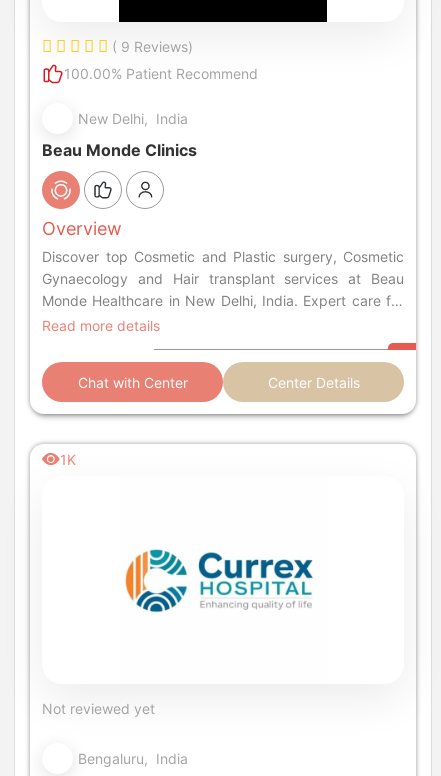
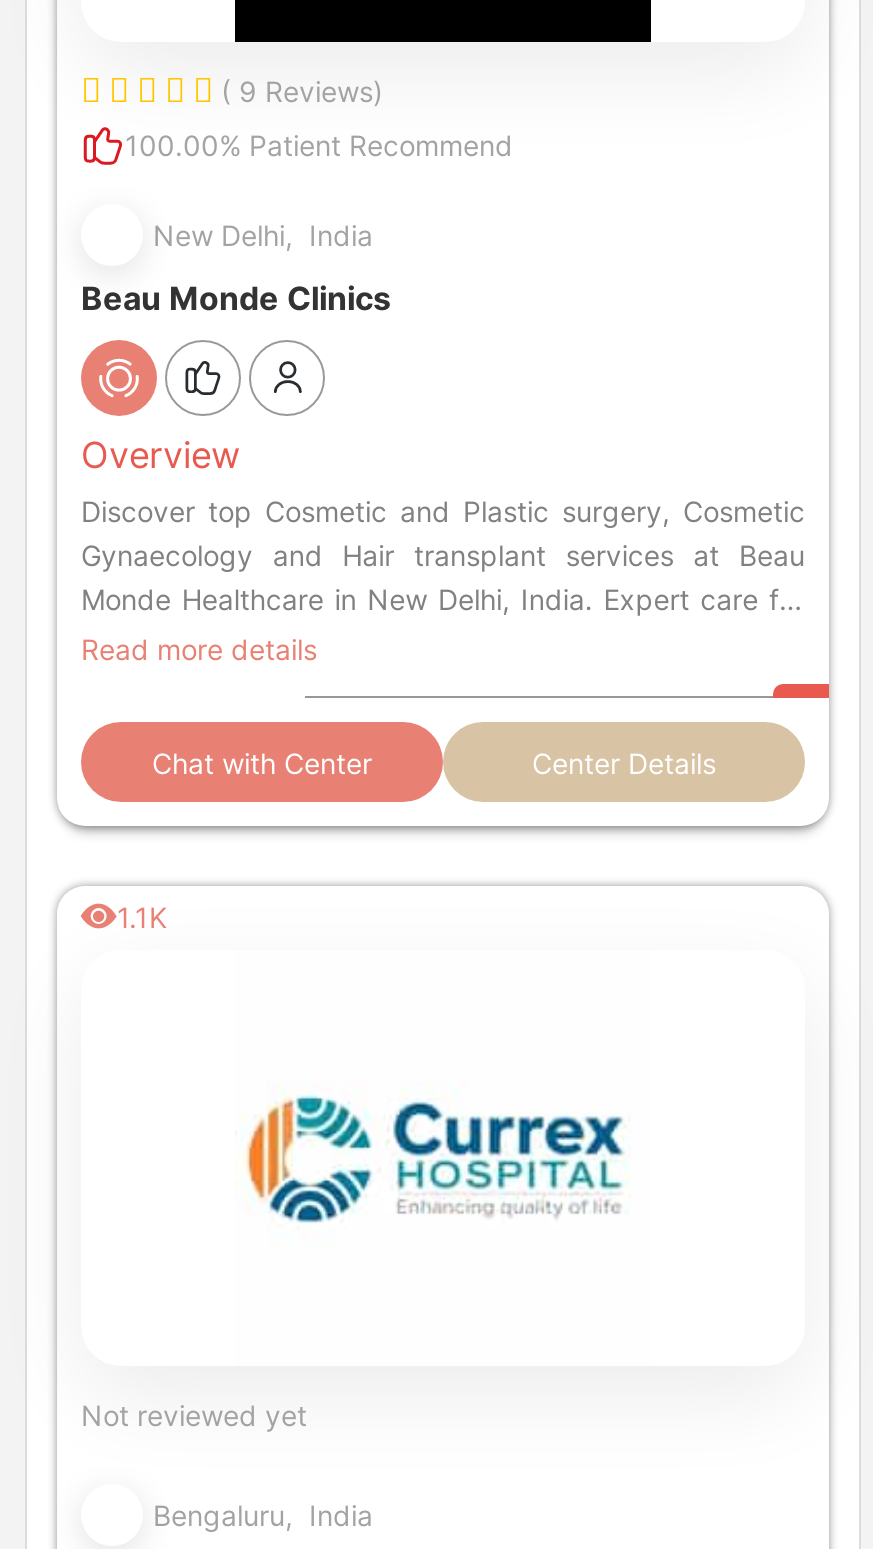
[60,451,76,468] 1K -> [117,900,167,934] 1.1K

